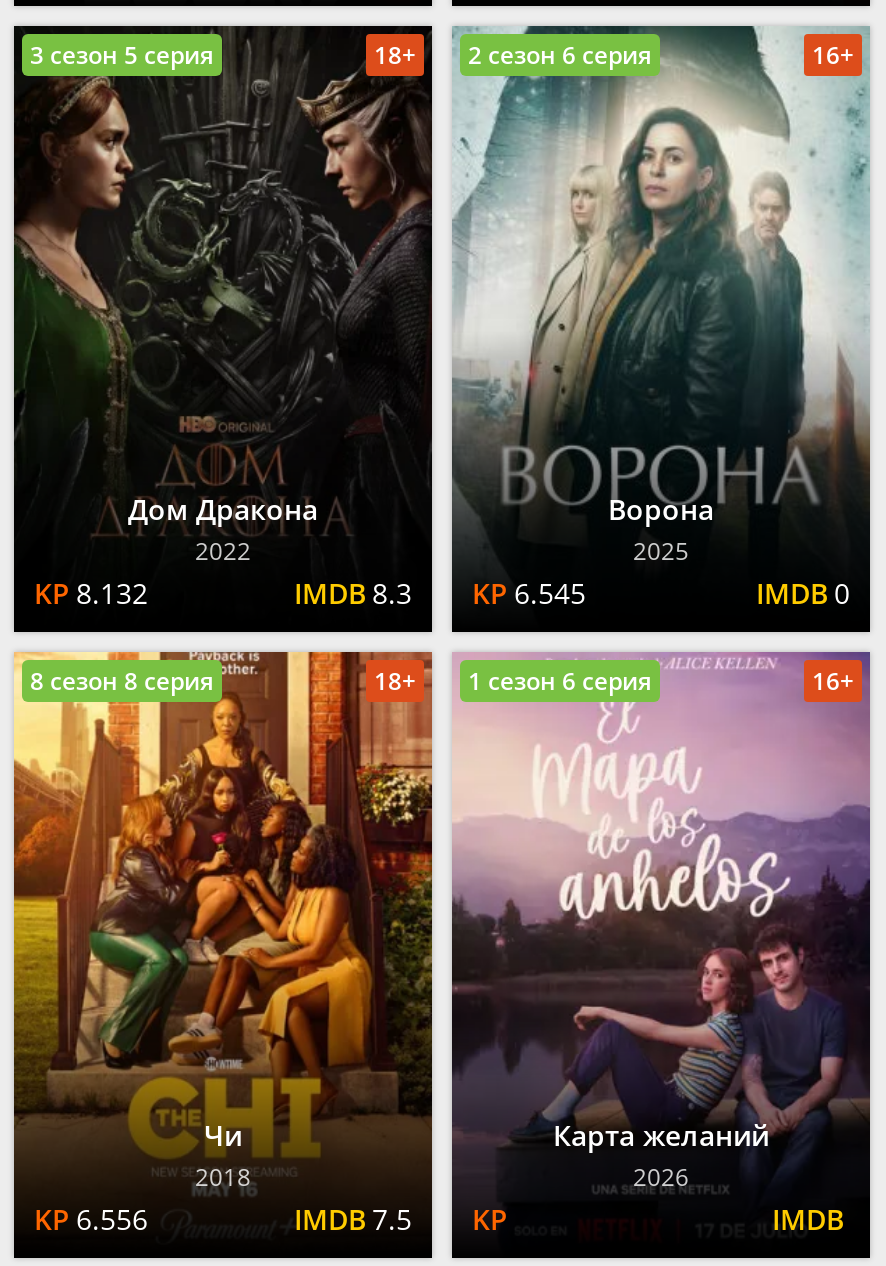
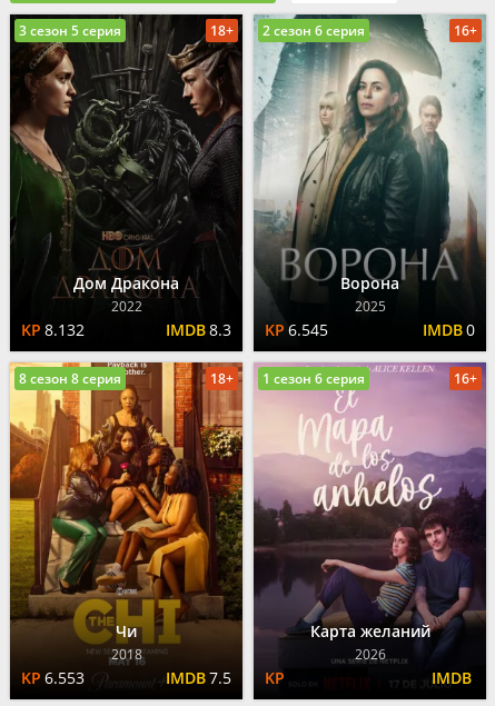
[76,1200,148,1238] 6.556 -> [44,667,85,688] 6.553

